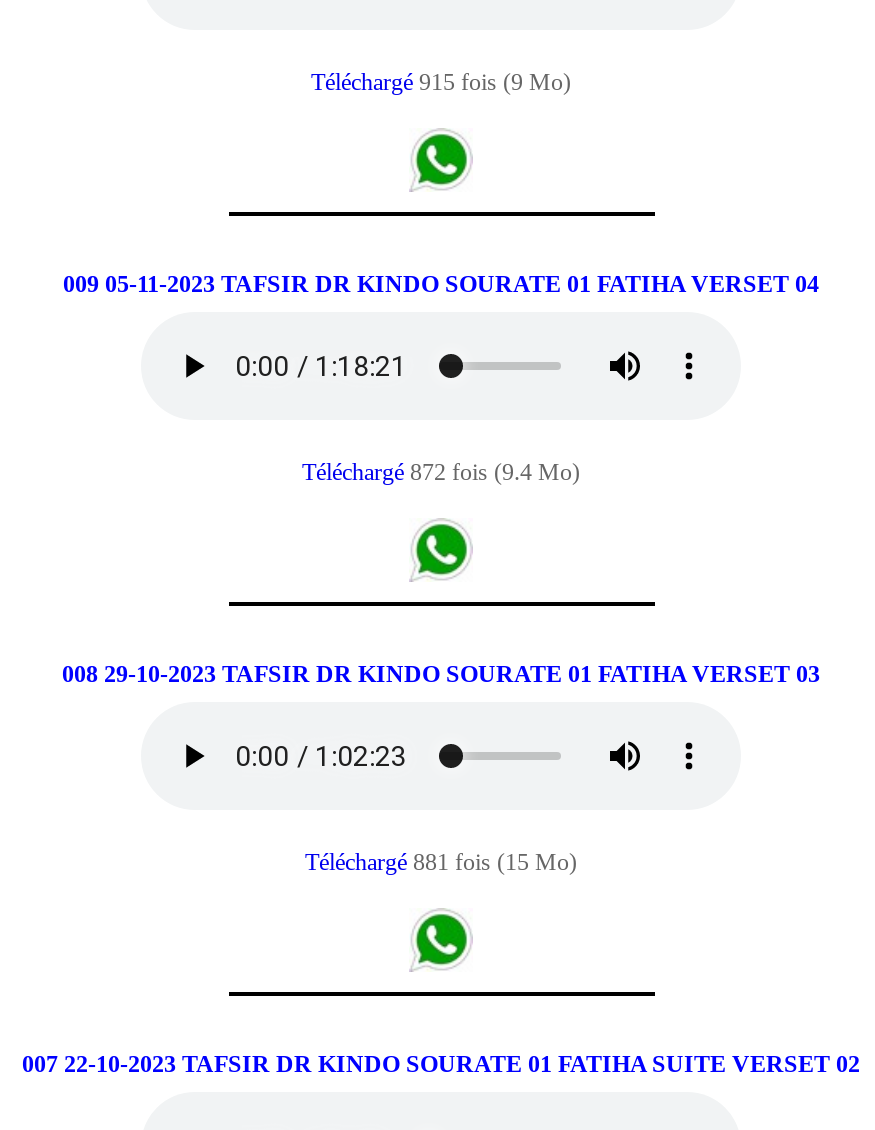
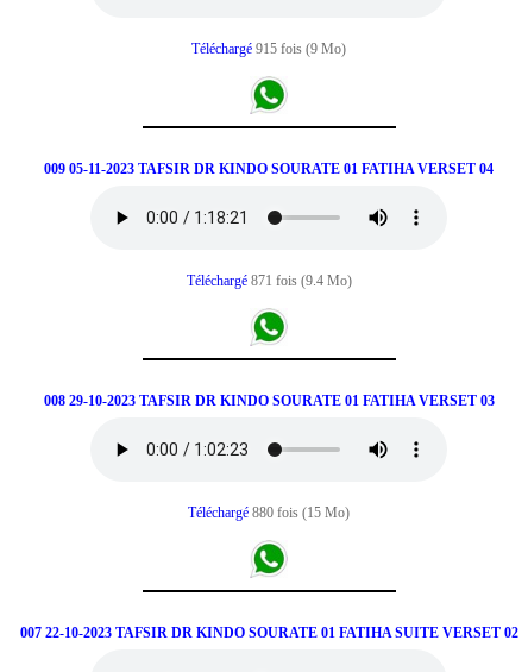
[302,458,580,486] Téléchargé 872 fois (9.4 Mo) -> [186,272,351,289] Téléchargé 871 fois (9.4 Mo)
[305,848,577,876] Téléchargé 881 fois (15 Mo) -> [188,504,350,521] Téléchargé 880 fois (15 Mo)

